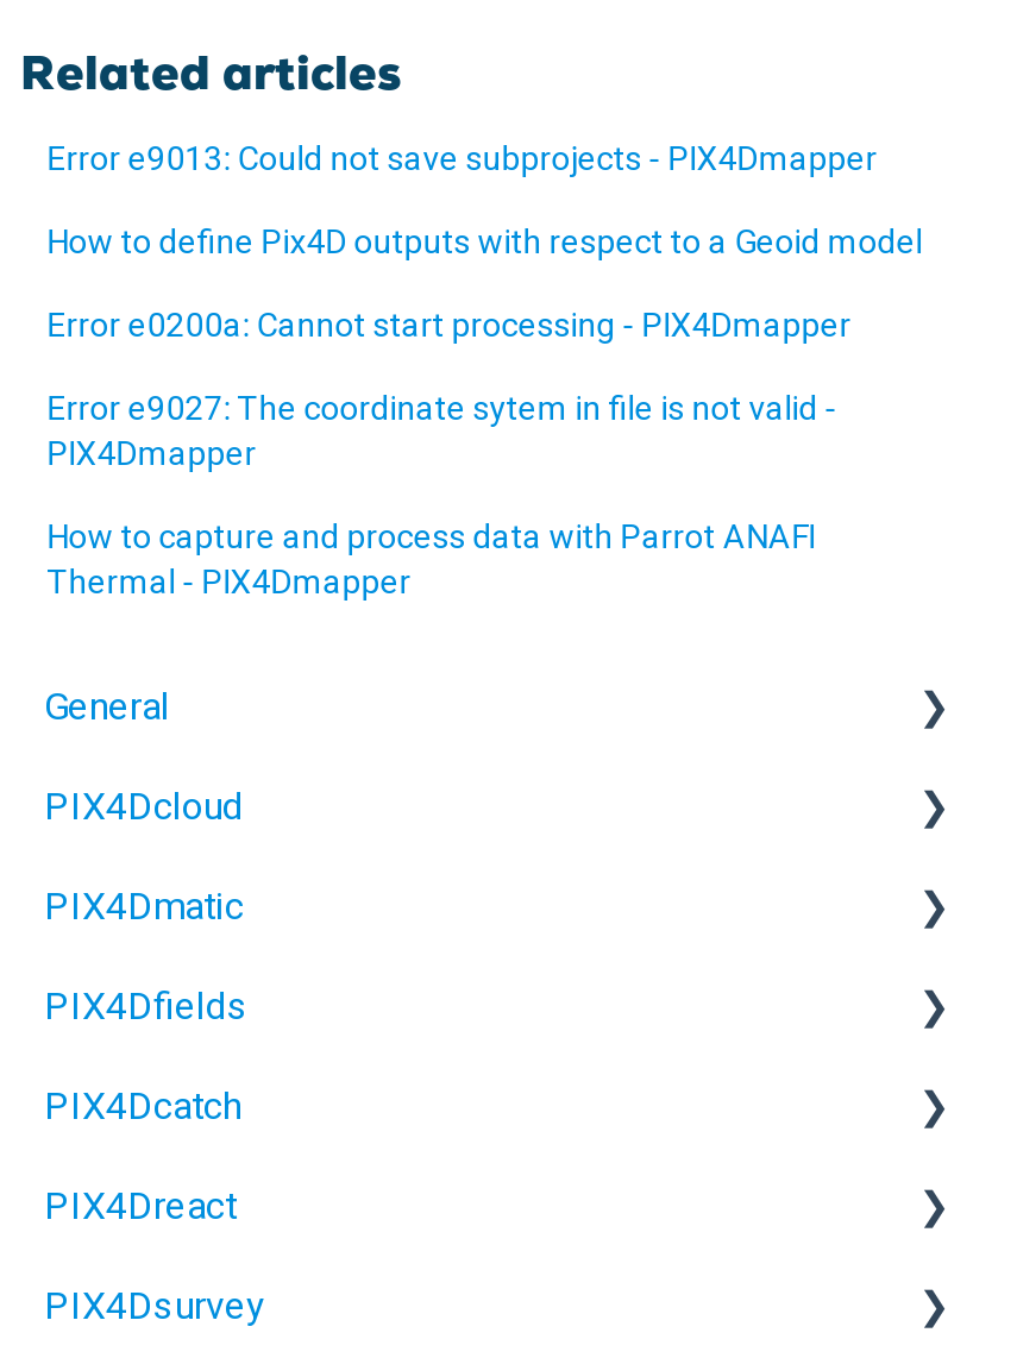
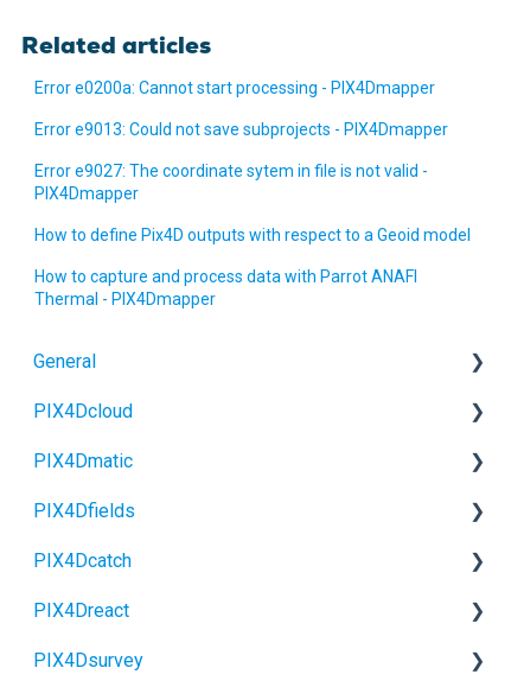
moved [47,138,877,176] -> [35,119,448,138]: Error e9013: Could not save subprojects - PIX4Dmapper
moved [47,221,922,259] -> [35,225,471,244]: How to define Pix4D outputs with respect to a Geoid model
moved [47,304,851,342] -> [35,78,435,97]: Error e0200a: Cannot start processing - PIX4Dmapper
moved [47,388,837,471] -> [35,161,428,202]: Error e9027: The coordinate sytem in file is not valid - | PIX4Dmapper

